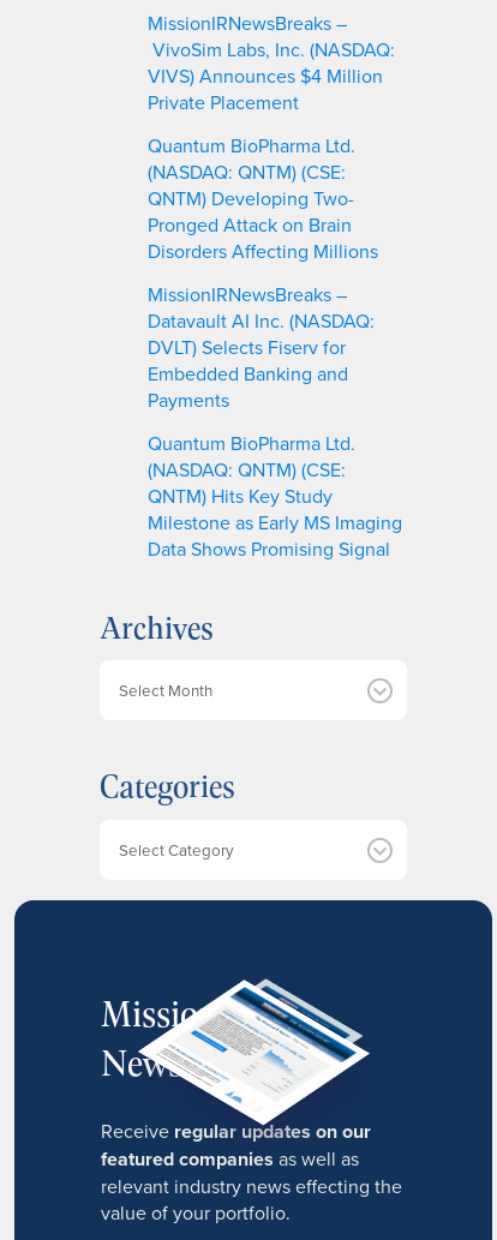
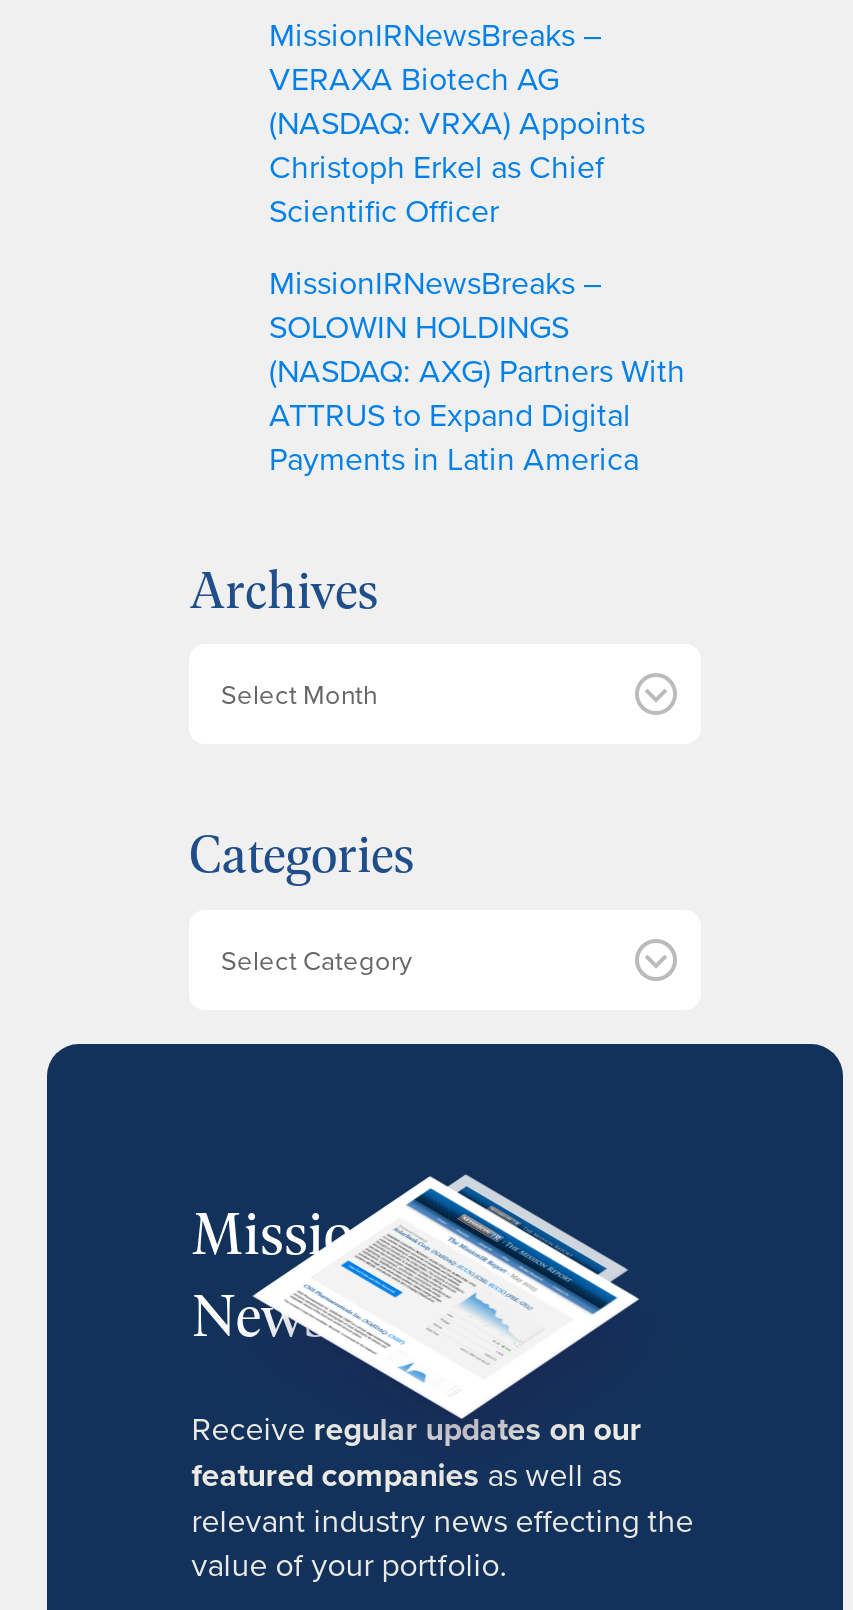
[148,36,395,264] VivoSim Labs, Inc. (NASDAQ: | VIVS) Announces $4 Million | Private Placement | Quantum BioPharma Ltd. | (NASDAQ: QNTM) (CSE: | QNTM) Developing Two- | Pronged Attack on Brain | Disorders Affecting Millions -> [269,55,645,231] VERAXA Biotech AG | (NASDAQ: VRXA) Appoints | Christoph Erkel as Chief | Scientific Officer
[148,307,402,561] Datavault AI Inc. (NASDAQ: | DVLT) Selects Fiserv for | Embedded Banking and | Payments | Quantum BioPharma Ltd. | (NASDAQ: QNTM) (CSE: | QNTM) Hits Key Study | Milestone as Early MS Imaging | Data Shows Promising Signal -> [269,303,685,479] SOLOWIN HOLDINGS | (NASDAQ: AXG) Partners With | ATTRUS to Expand Digital | Payments in Latin America

